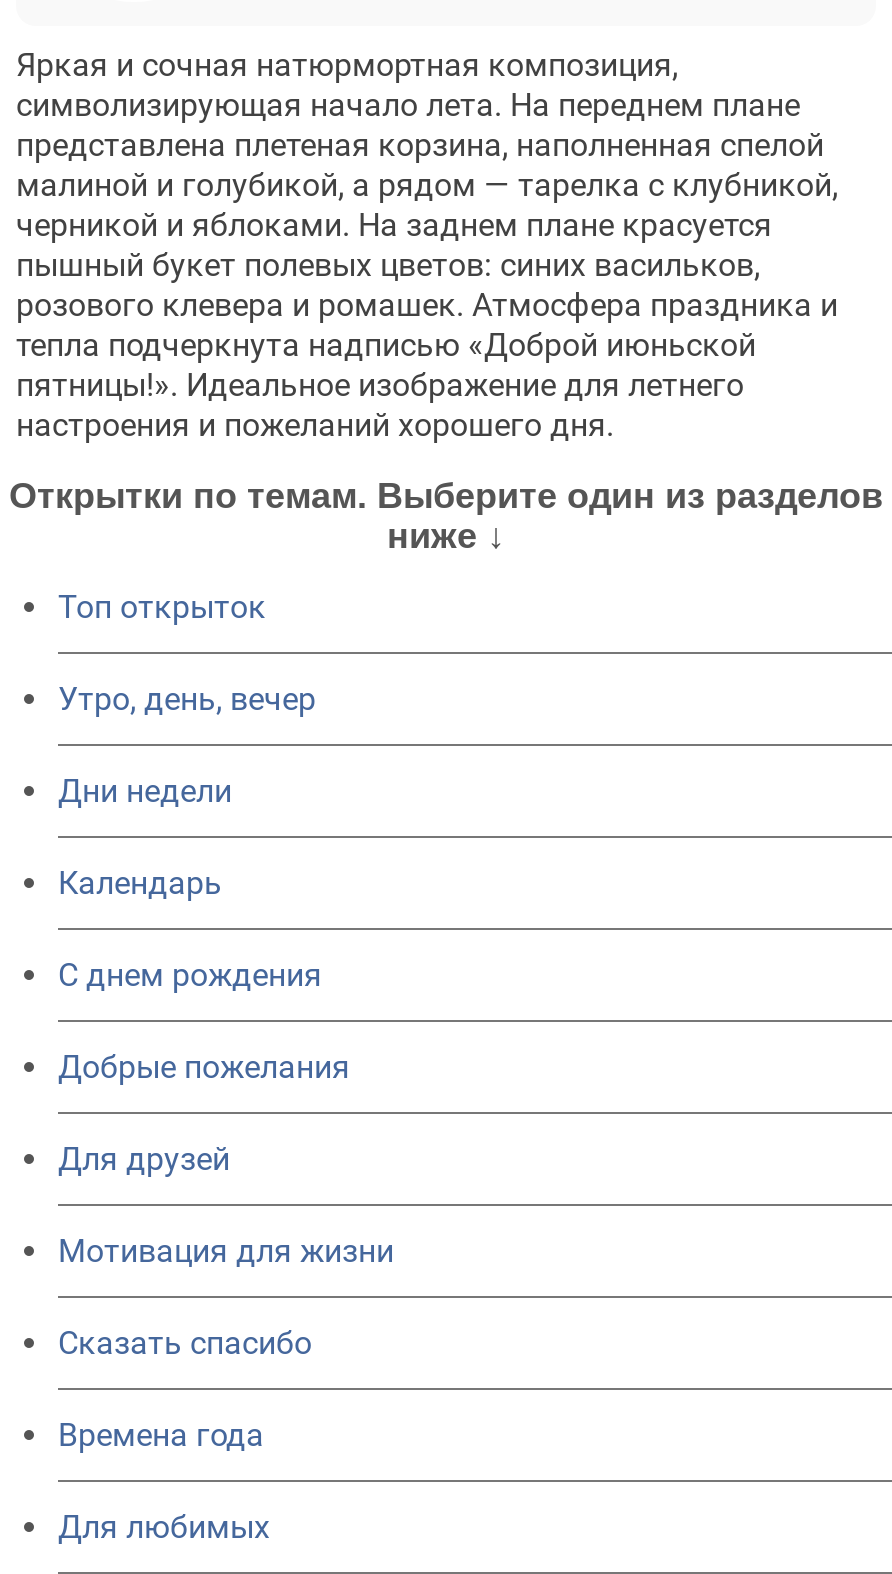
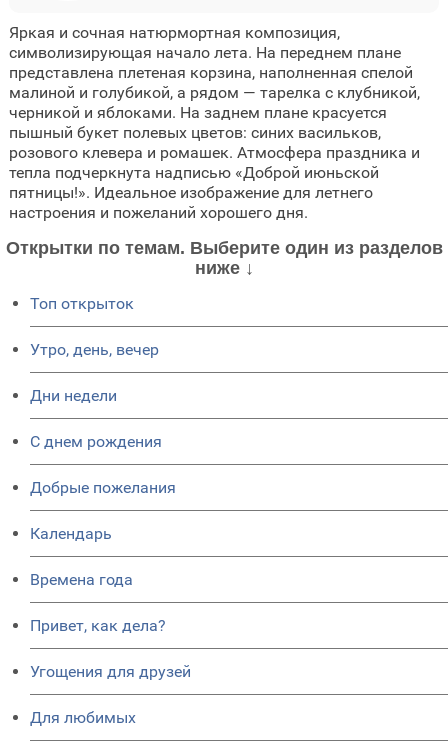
moved [58,864,222,902] -> [30,524,112,543]: Календарь
[58,1140,394,1362] Для друзей | Мотивация для жизни | Сказать спасибо -> none
moved [58,1416,264,1454] -> [30,570,133,589]: Времена года
none -> [30,616,191,681] Привет, как дела? | Угощения для друзей

